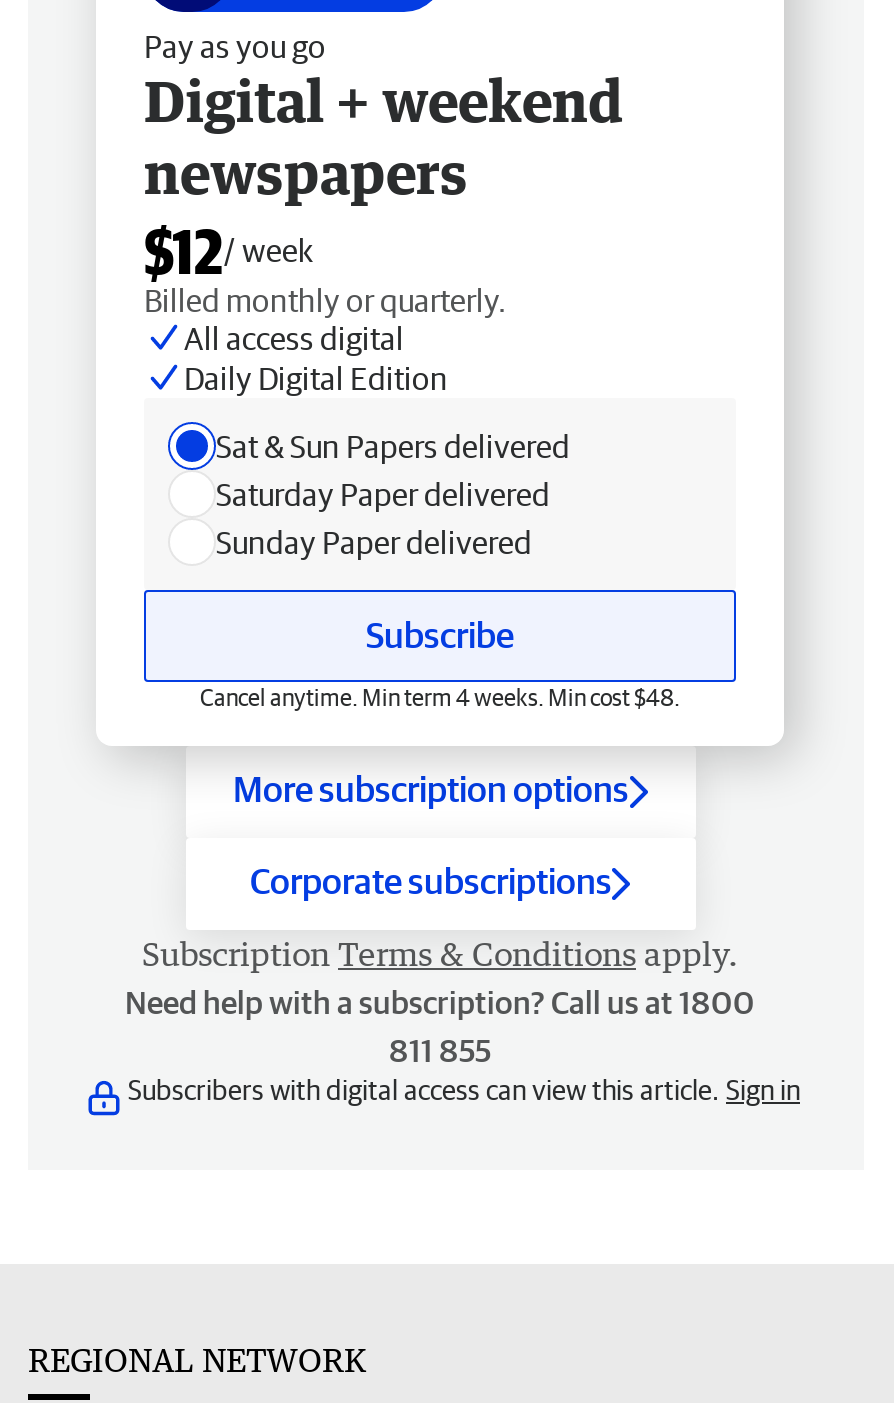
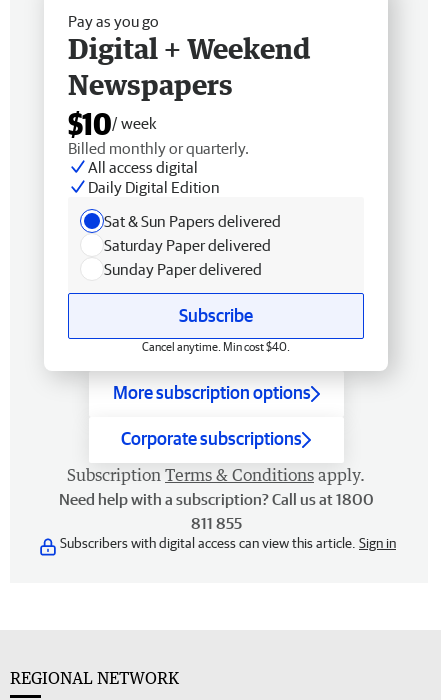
[144,66,624,286] Digital + weekend | newspapers | $12/ week -> [68,31,311,141] Digital + Weekend | Newspapers | $10/ week
[200,684,680,710] Cancel anytime. Min term 4 weeks. Min cost $48. -> [142,340,290,353] Cancel anytime. Min cost $40.

